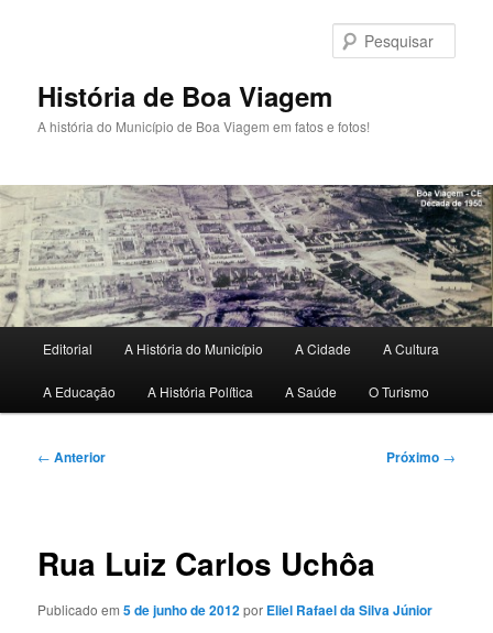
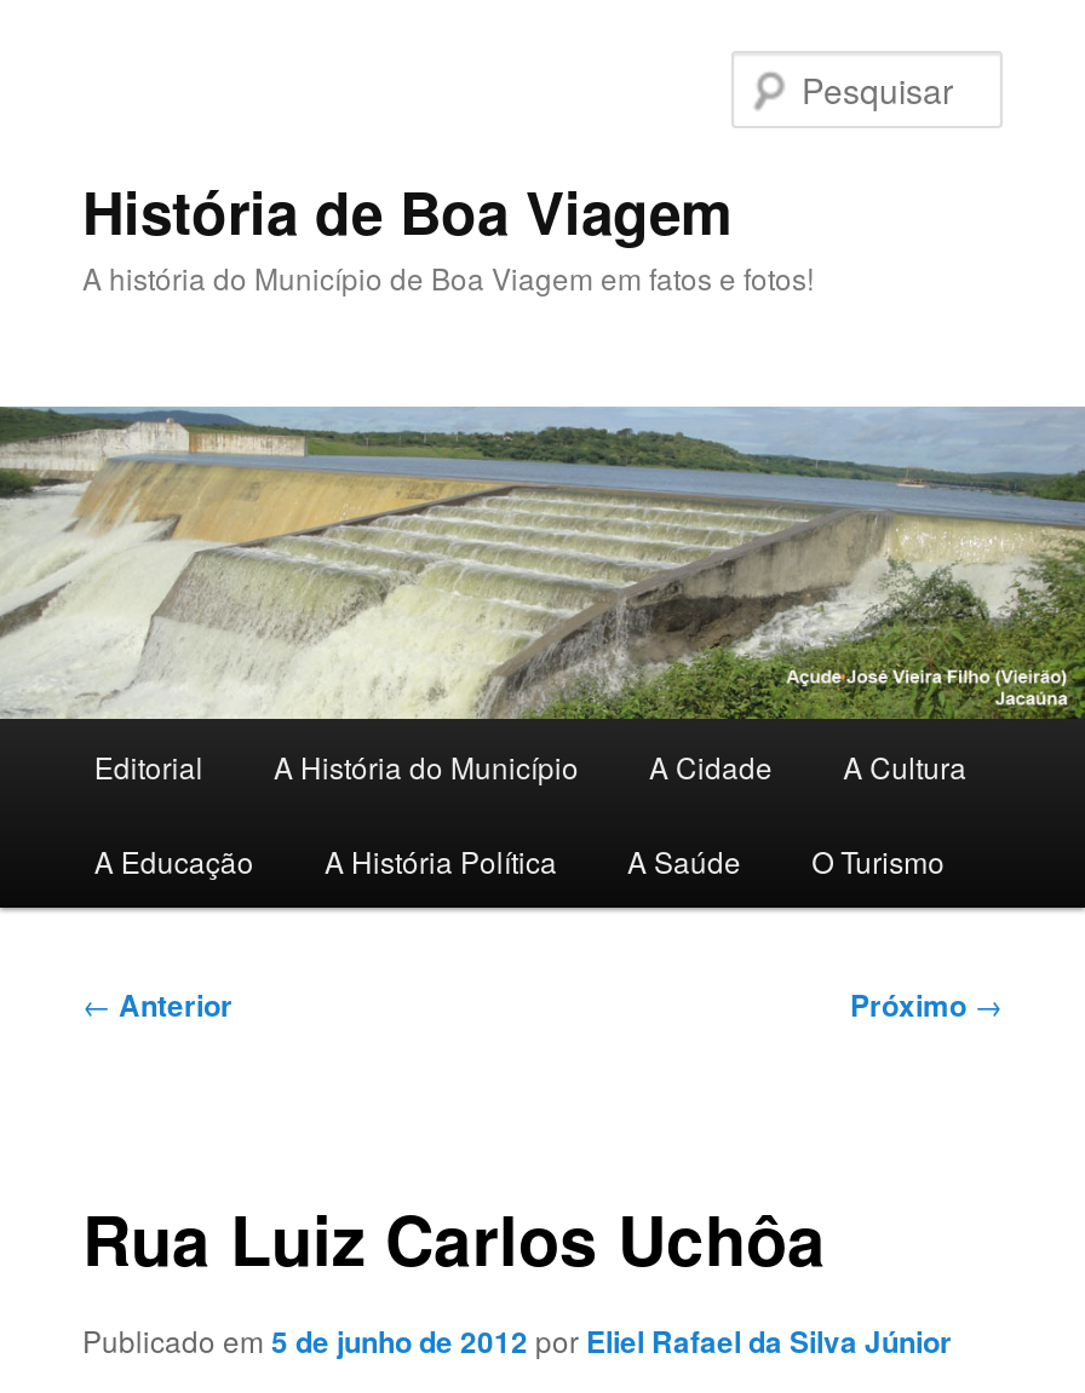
[3,184,490,328] [image] -> [7,407,1078,721] [image]

